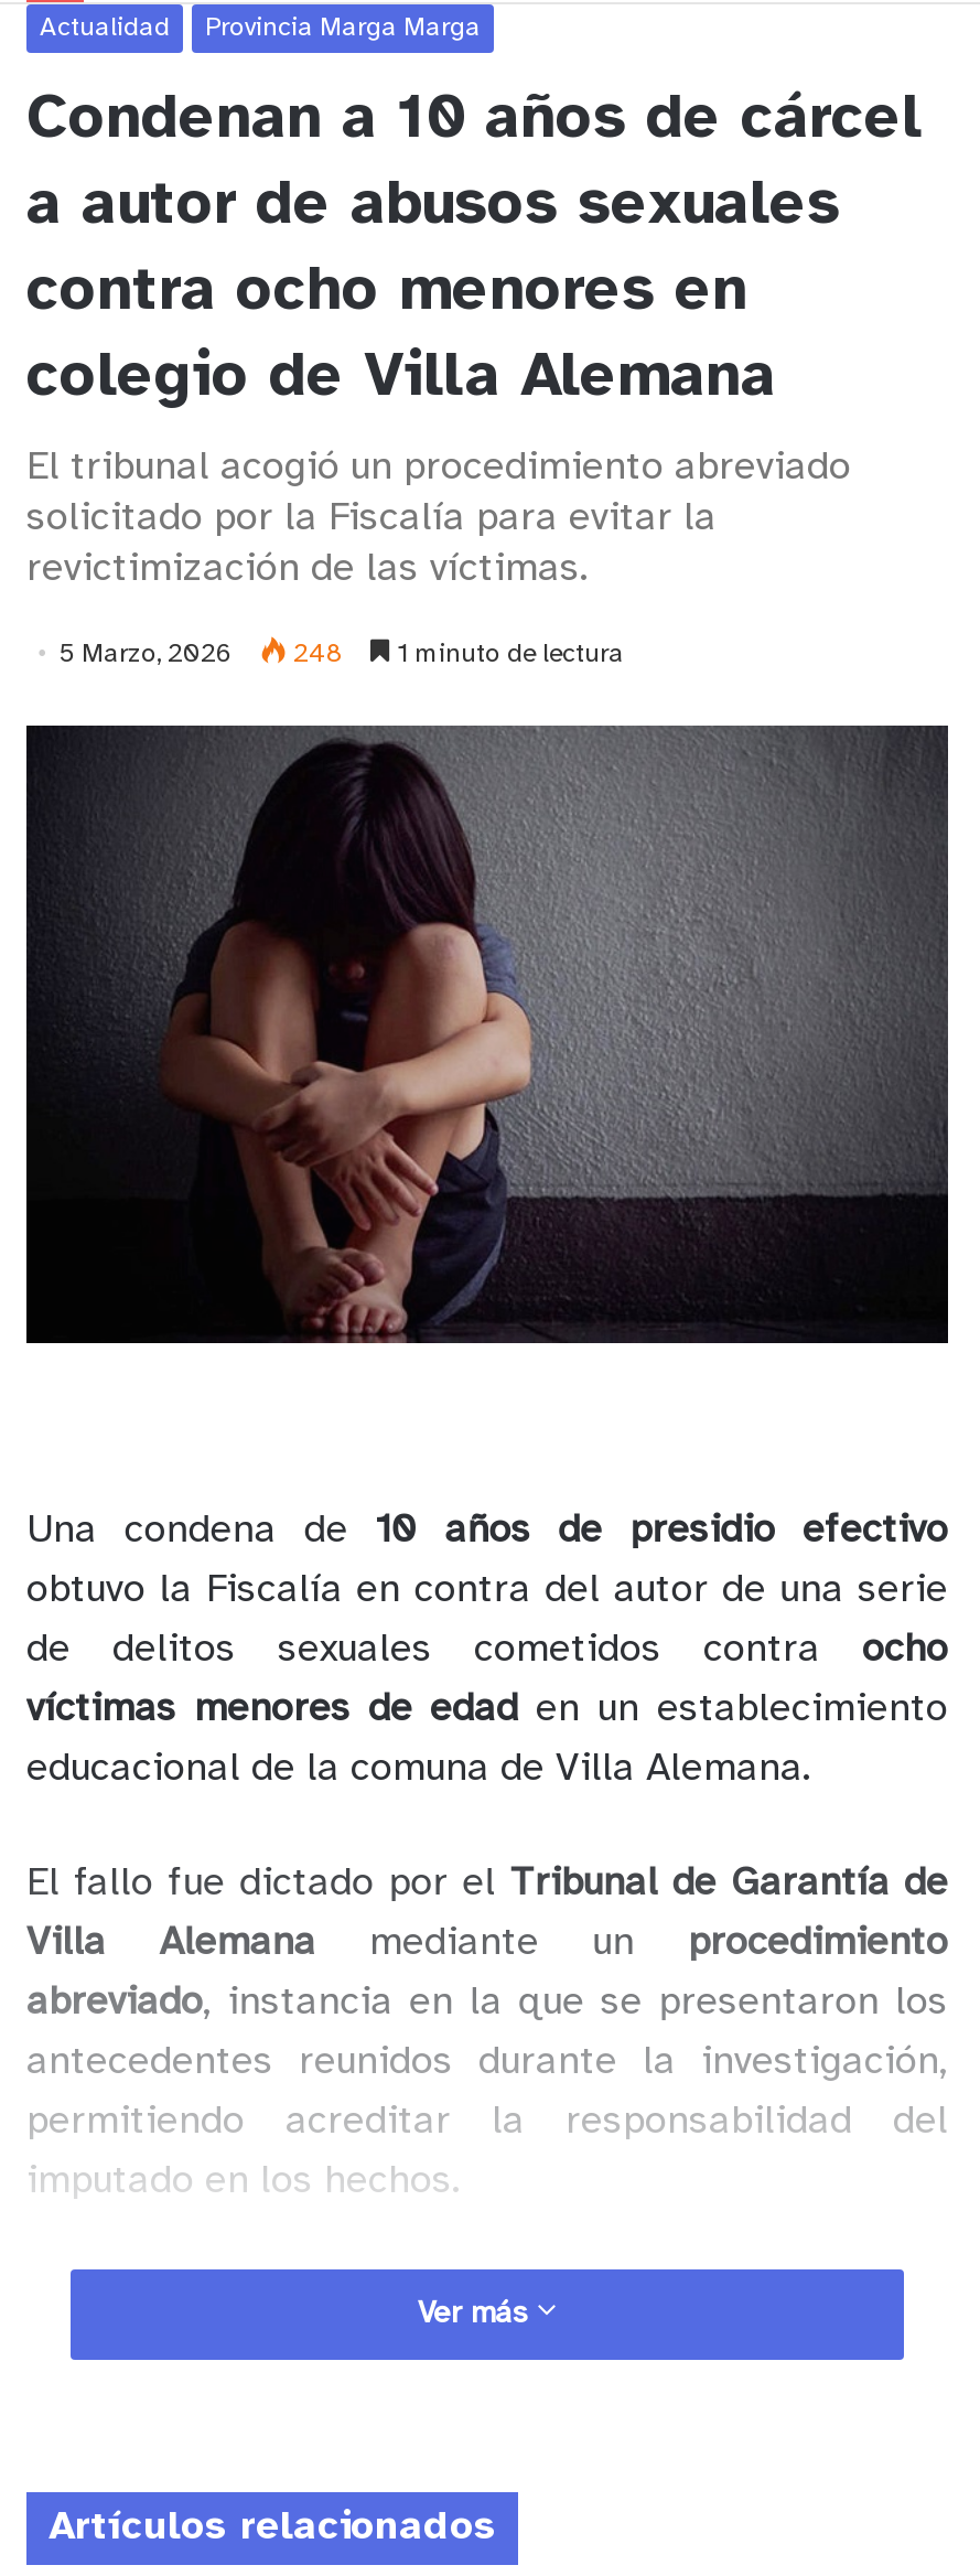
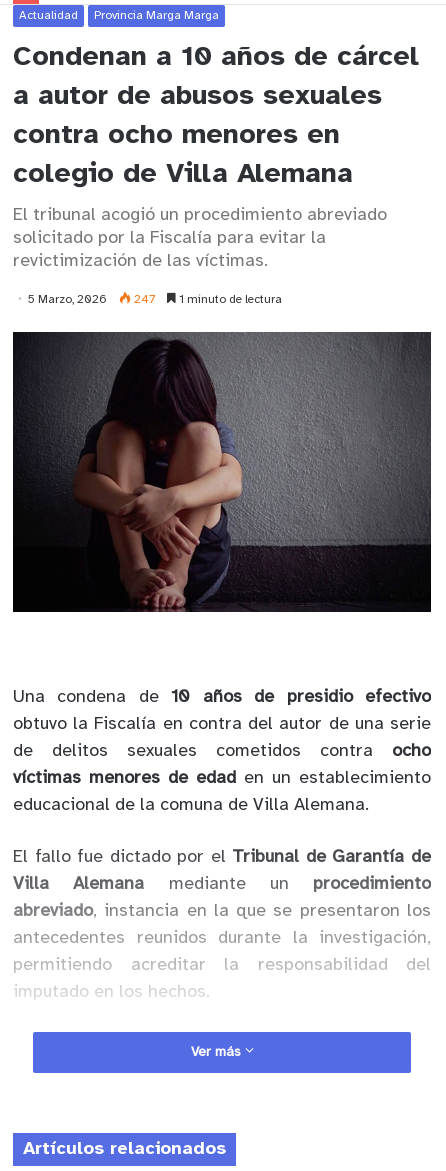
[60,640,624,669] 5 Marzo, 2026 248 1 minuto de lectura -> [28,293,282,306] 5 Marzo, 2026 247 1 minuto de lectura

